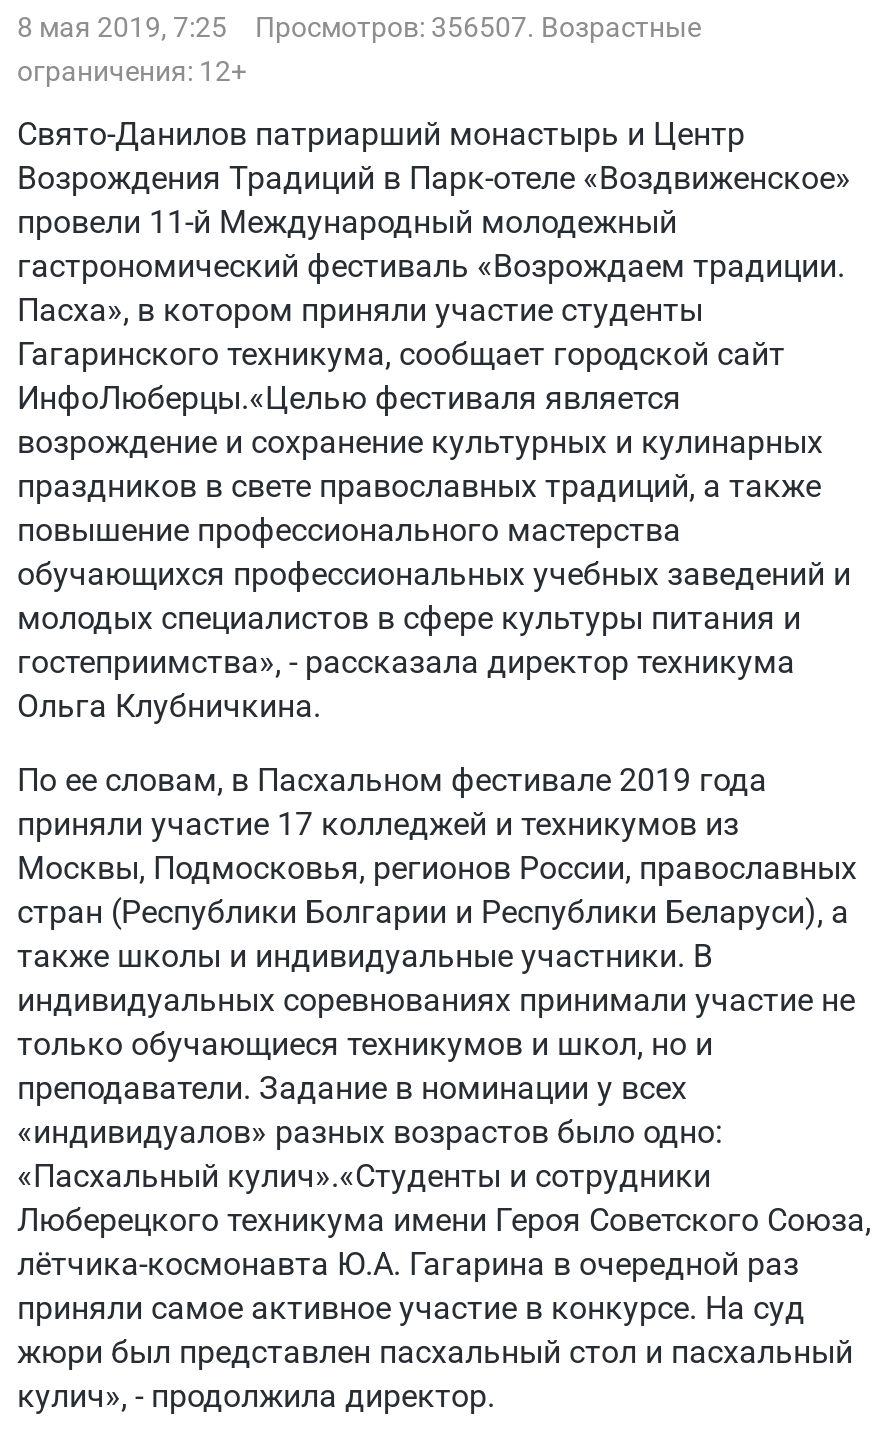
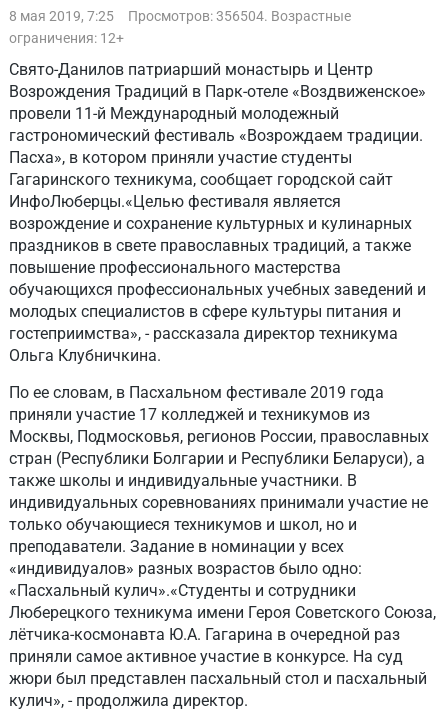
[255,11,701,43] Просмотров: 356507. Возрастные -> [128,8,351,24] Просмотров: 356504. Возрастные

